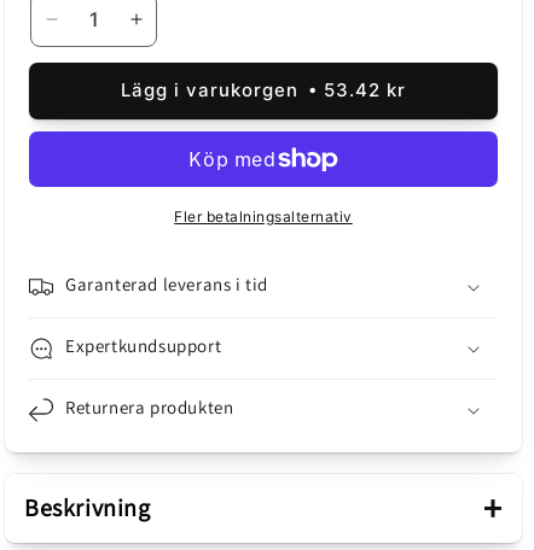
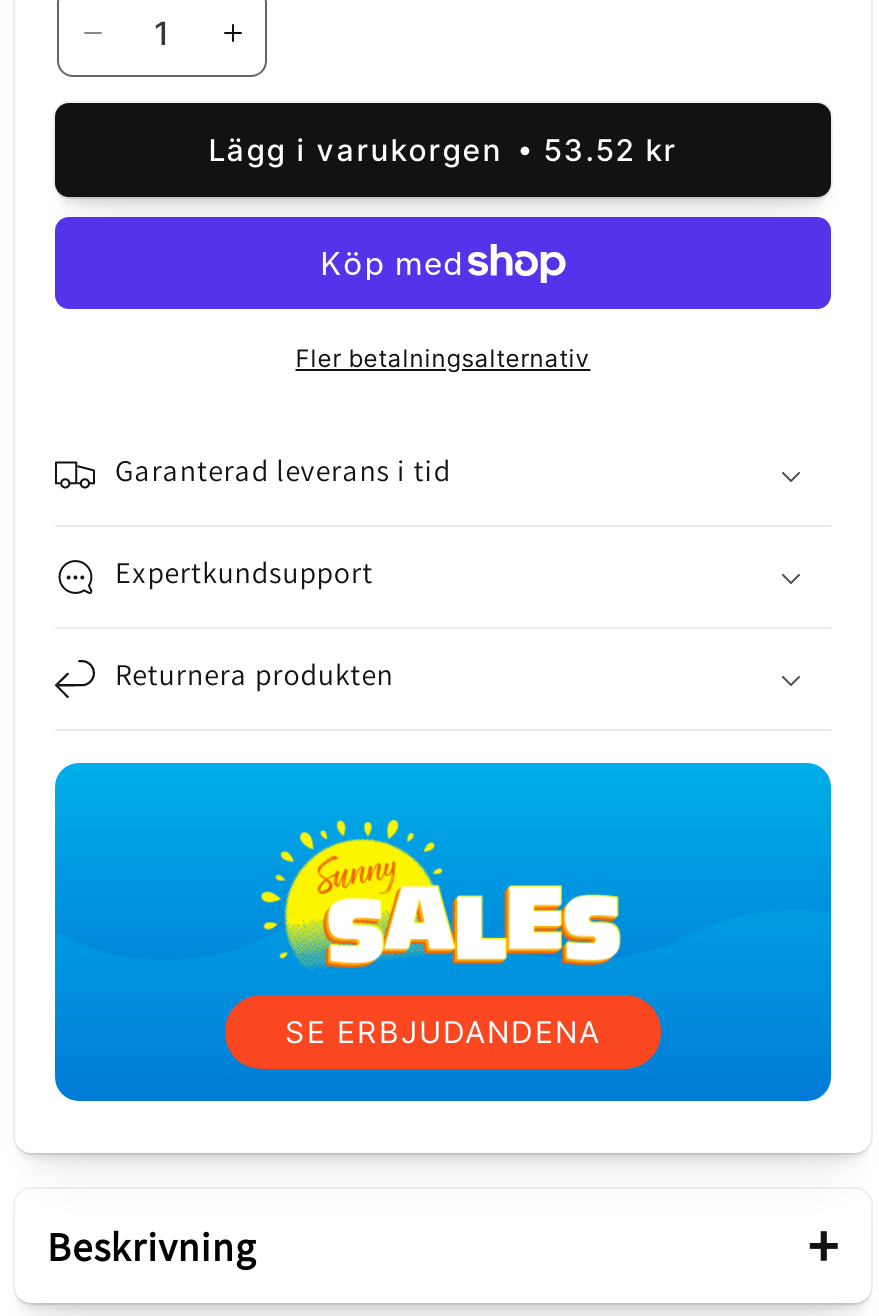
[324,79,406,102] 53.42 kr -> [543,131,677,169] 53.52 kr
none -> [53,762,833,1102] [image] | SE ERBJUDANDENA

